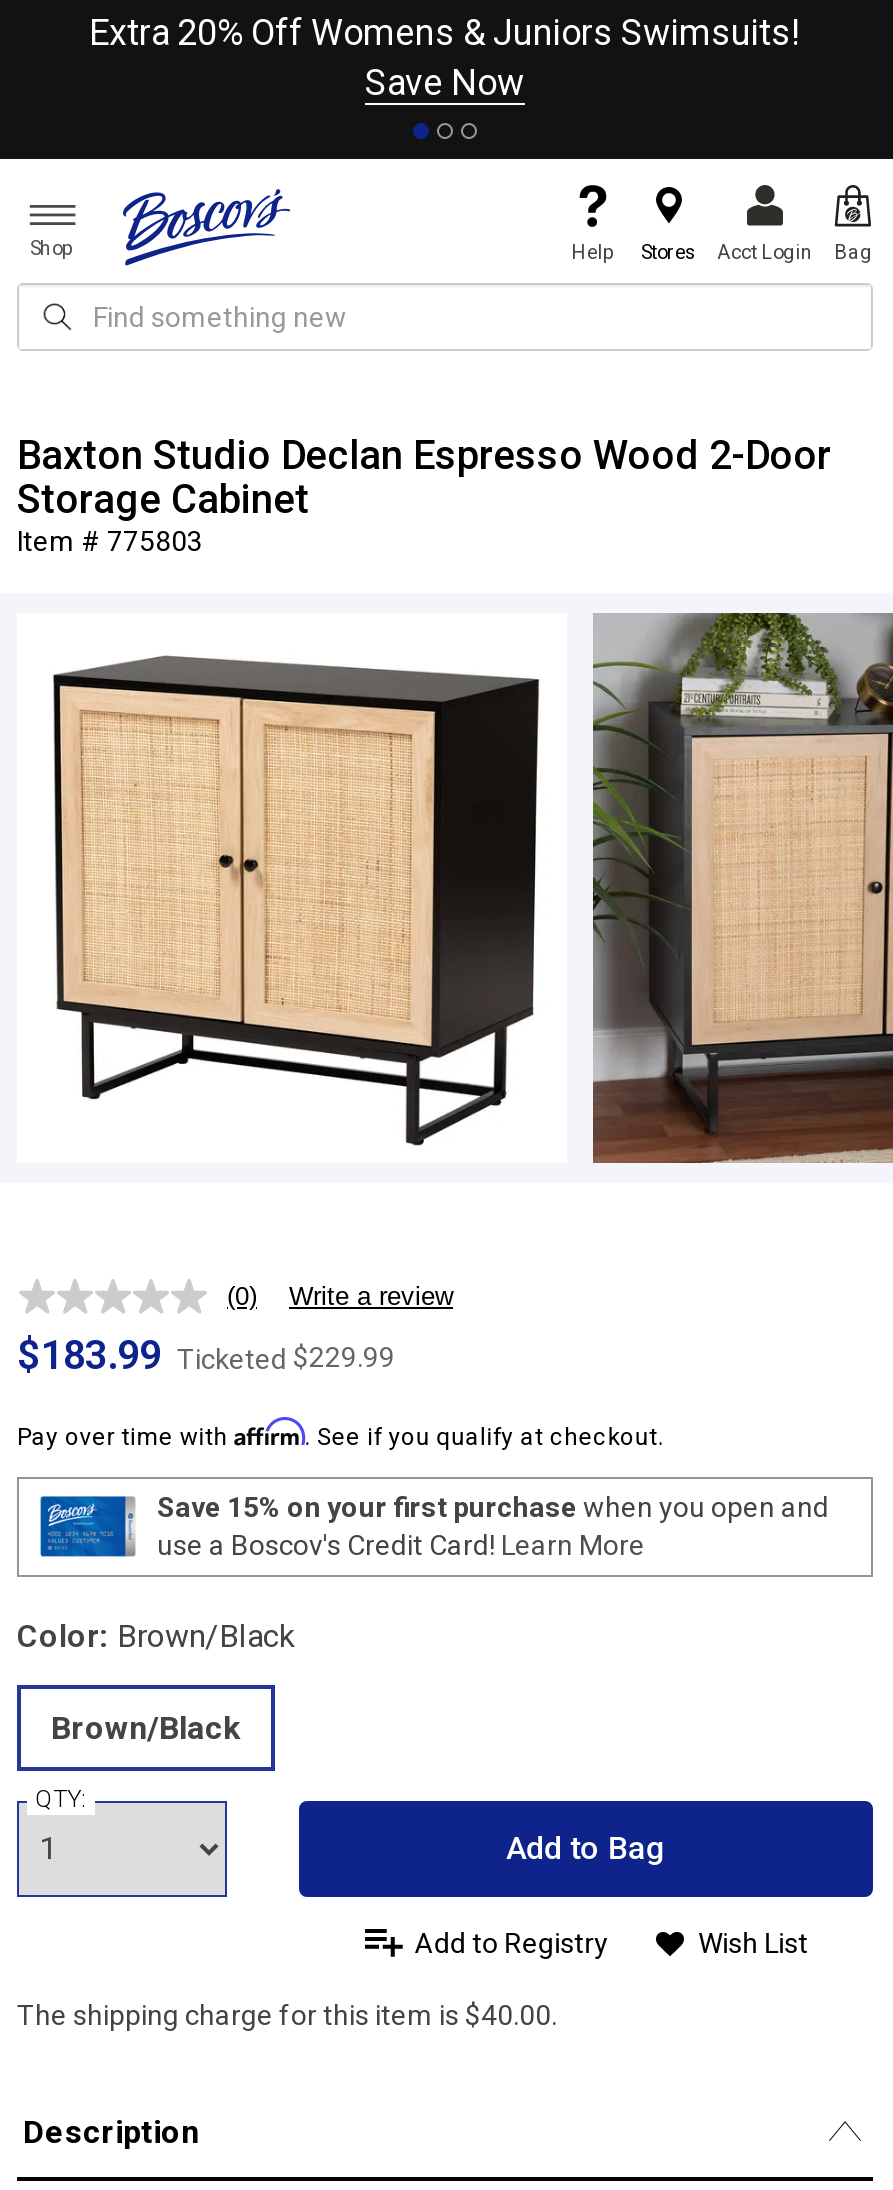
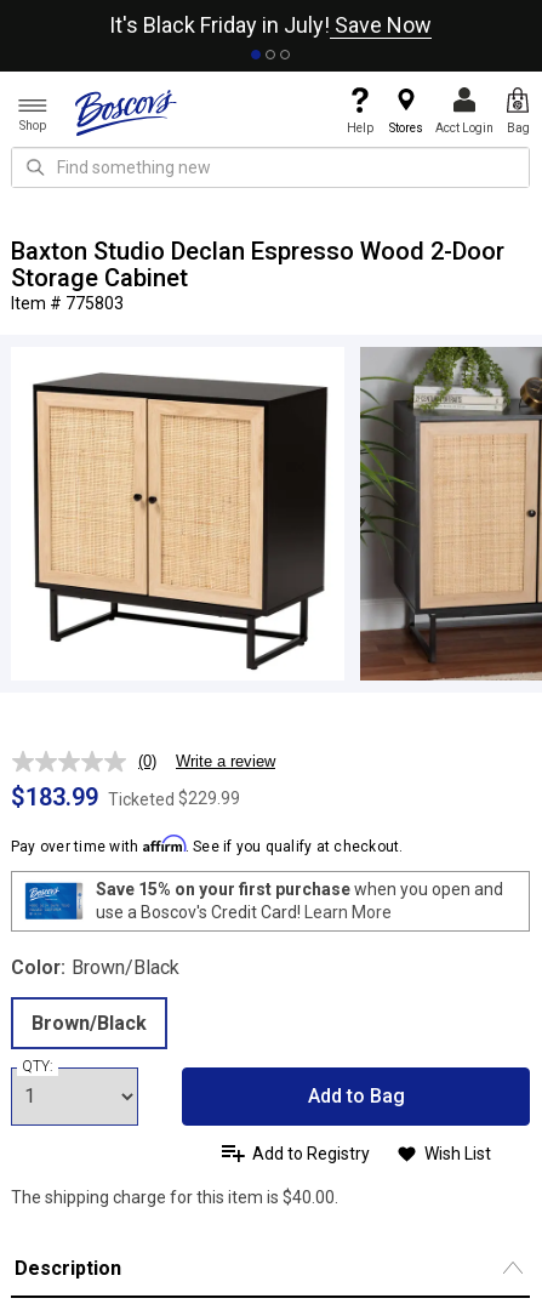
[89,11,801,103] Extra 20% Off Womens & Juniors Swimsuits! | Save Now -> [109,12,432,38] It's Black Friday in July! Save Now

